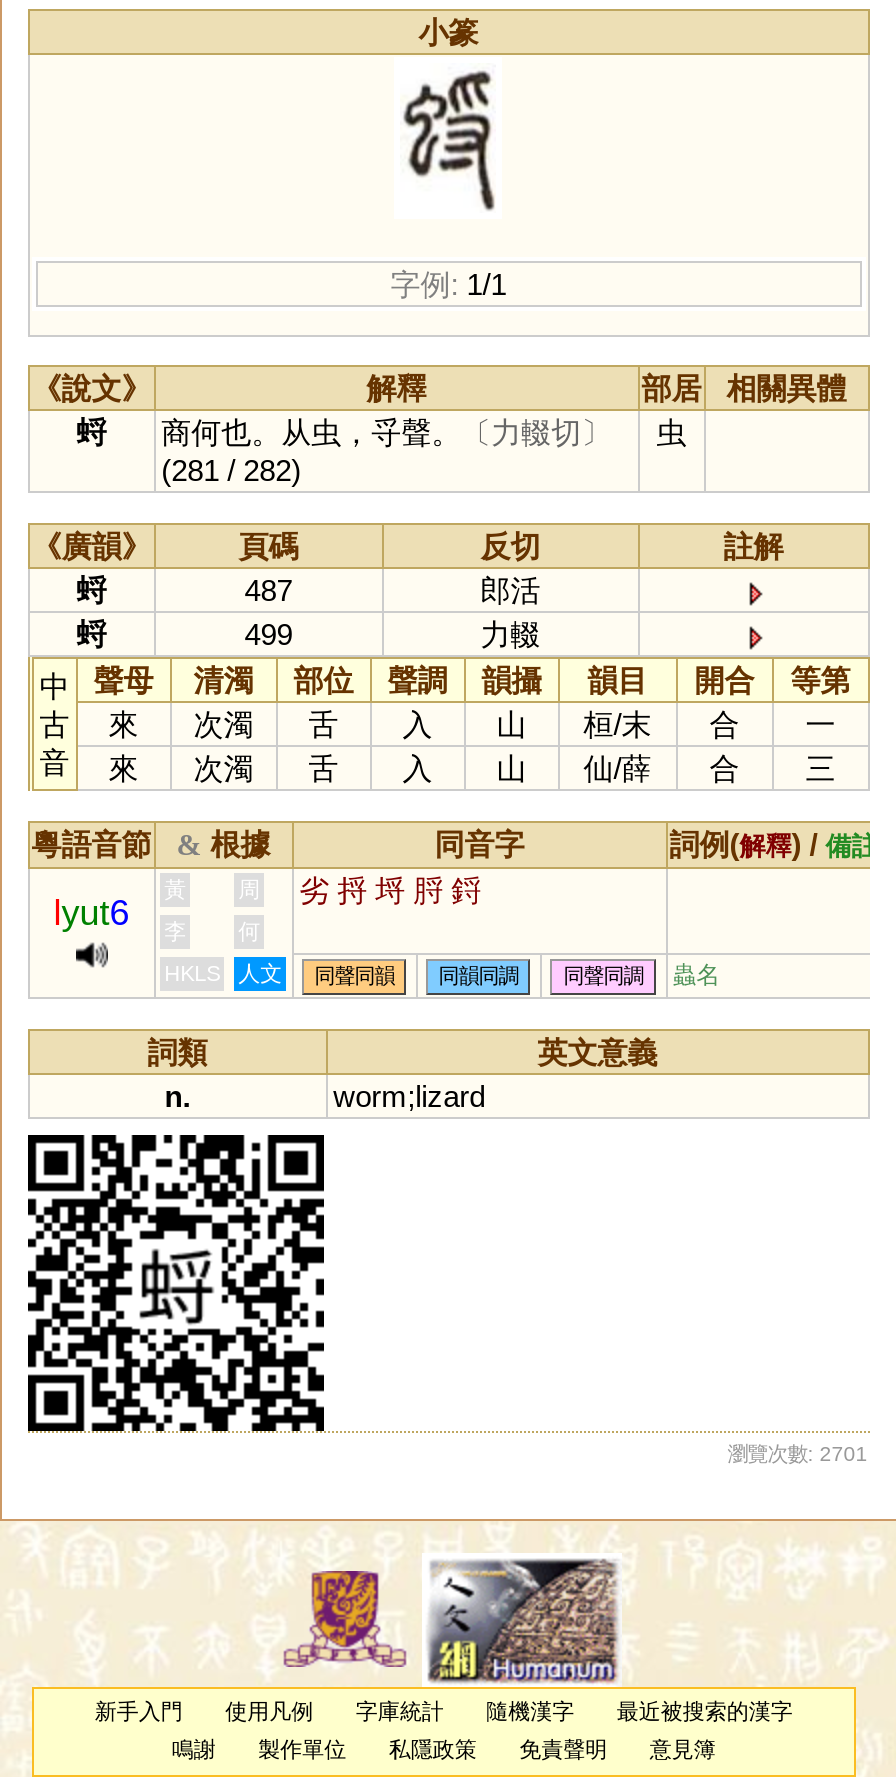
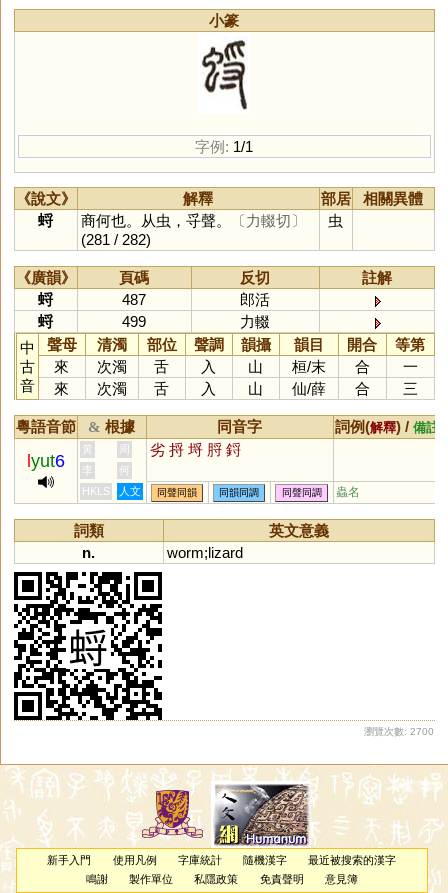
[727,1443,867,1465] 瀏覽次數: 2701 -> [364,726,434,737] 瀏覽次數: 2700

